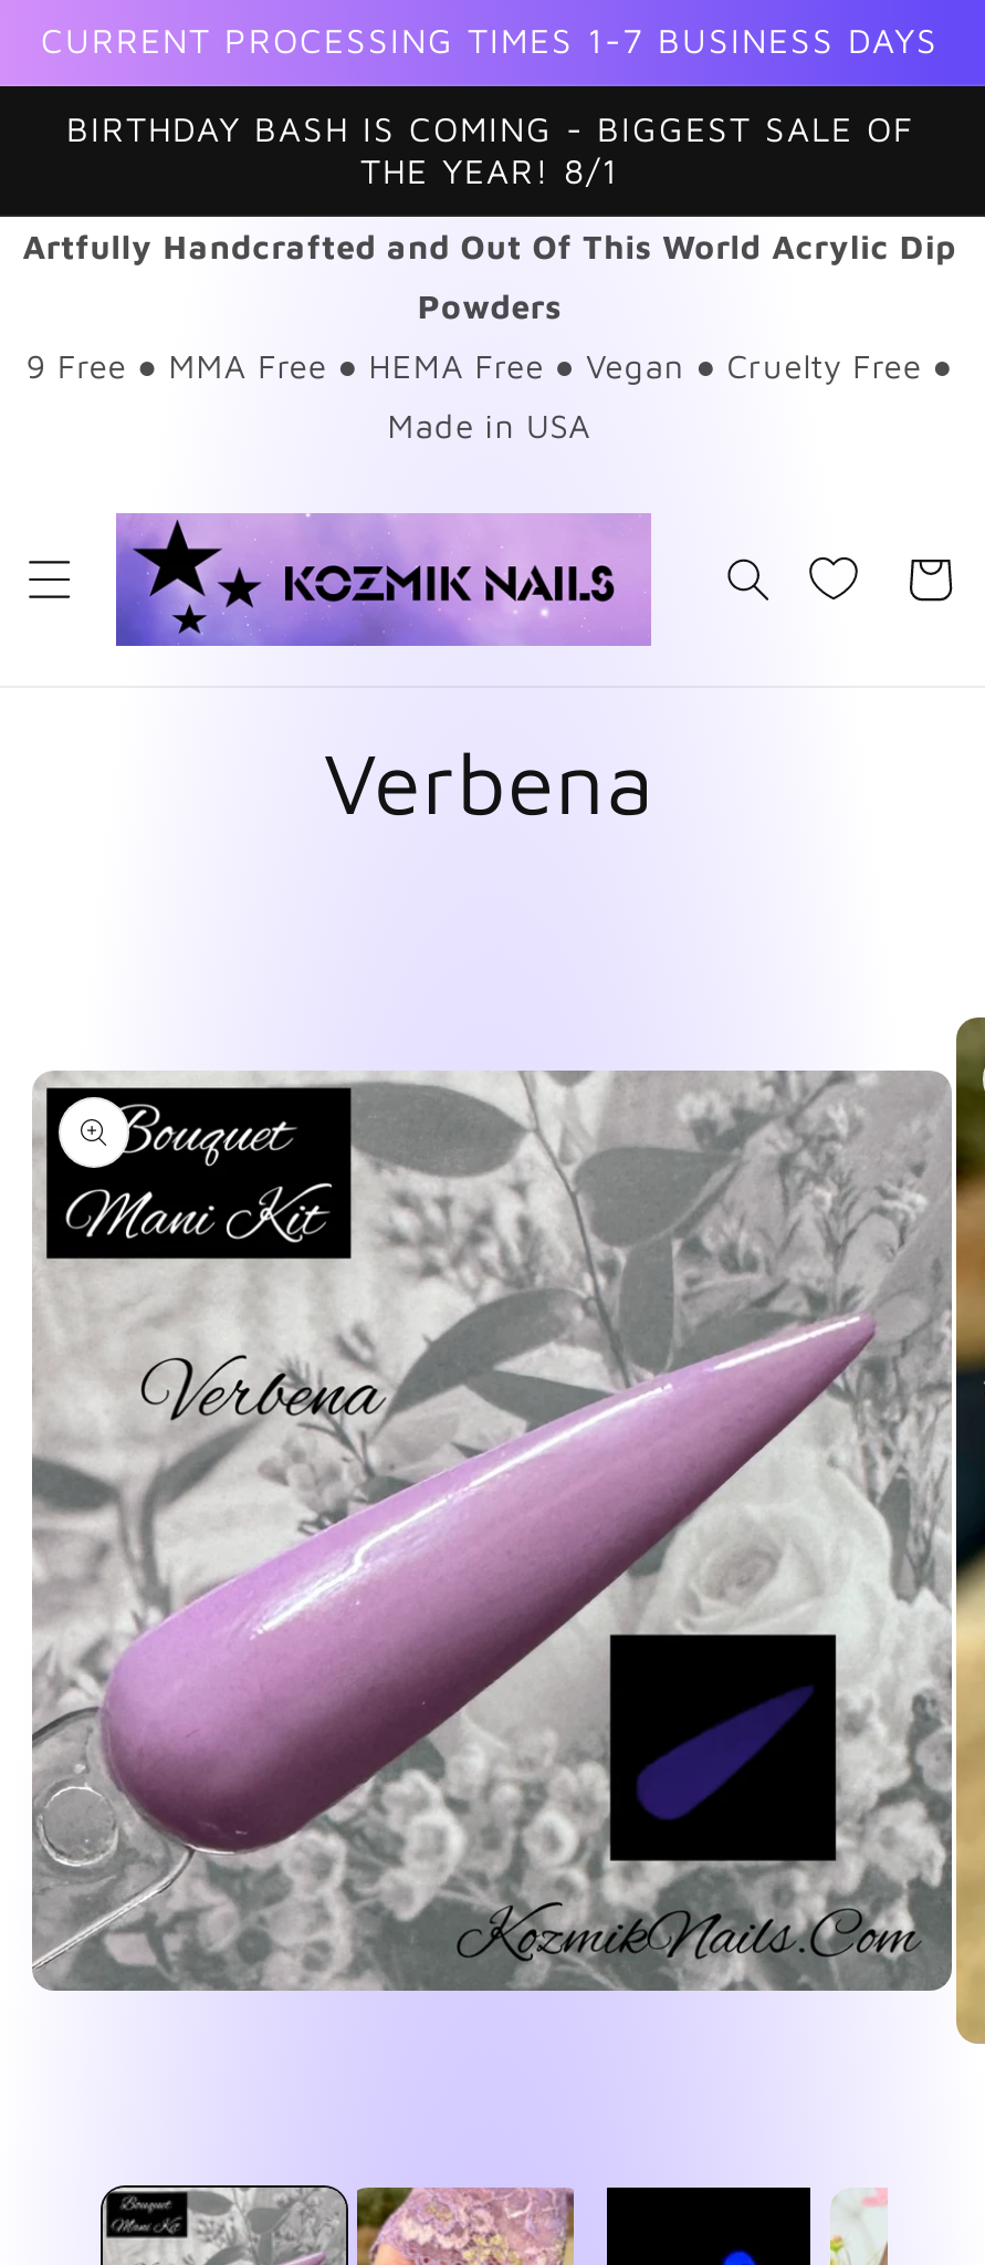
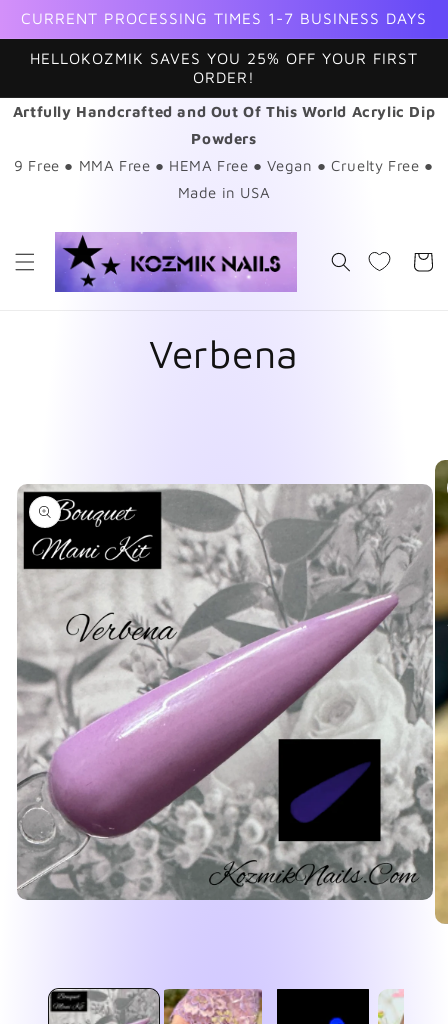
[66,108,913,190] BIRTHDAY BASH IS COMING - BIGGEST SALE OF | THE YEAR! 8/1 -> [30,49,418,86] HELLOKOZMIK SAVES YOU 25% OFF YOUR FIRST | ORDER!

